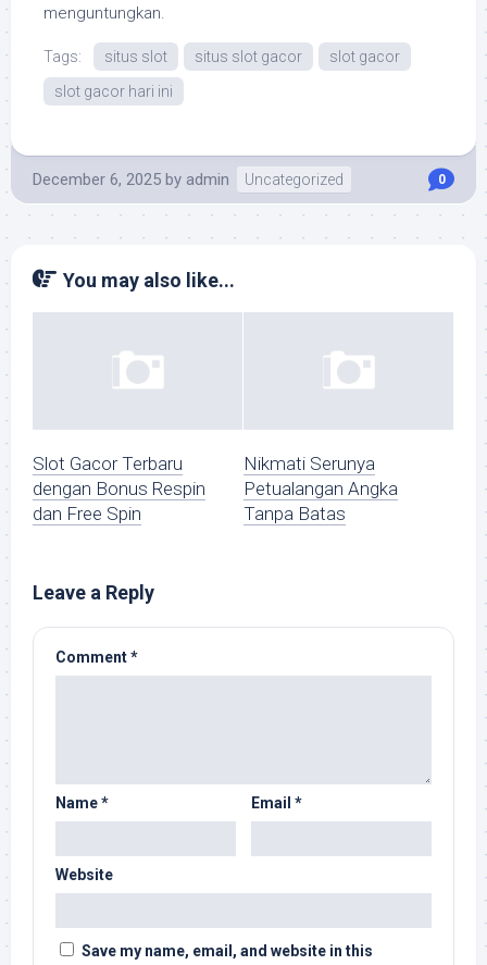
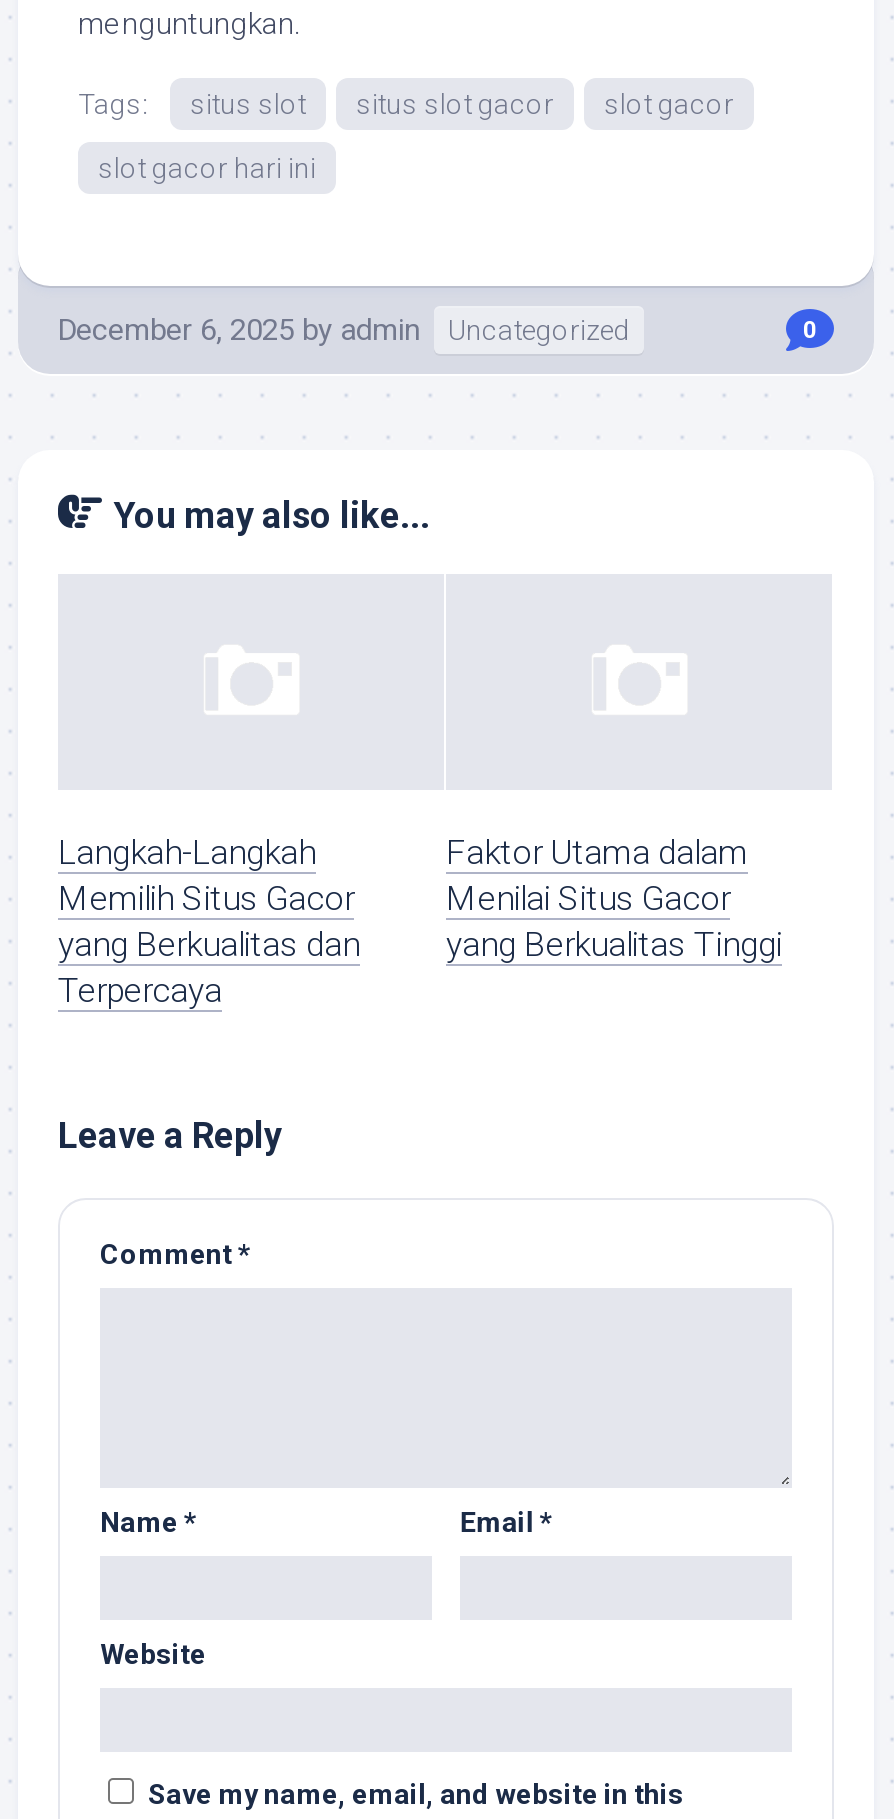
[33,453,205,525] Slot Gacor Terbaru | dengan Bonus Respin | dan Free Spin -> [58,833,360,1011] Langkah-Langkah | Memilih Situs Gacor | yang Berkualitas dan | Terpercaya
[243,453,398,525] Nikmati Serunya | Petualangan Angka | Tanpa Batas -> [446,833,782,965] Faktor Utama dalam | Menilai Situs Gacor | yang Berkualitas Tinggi

